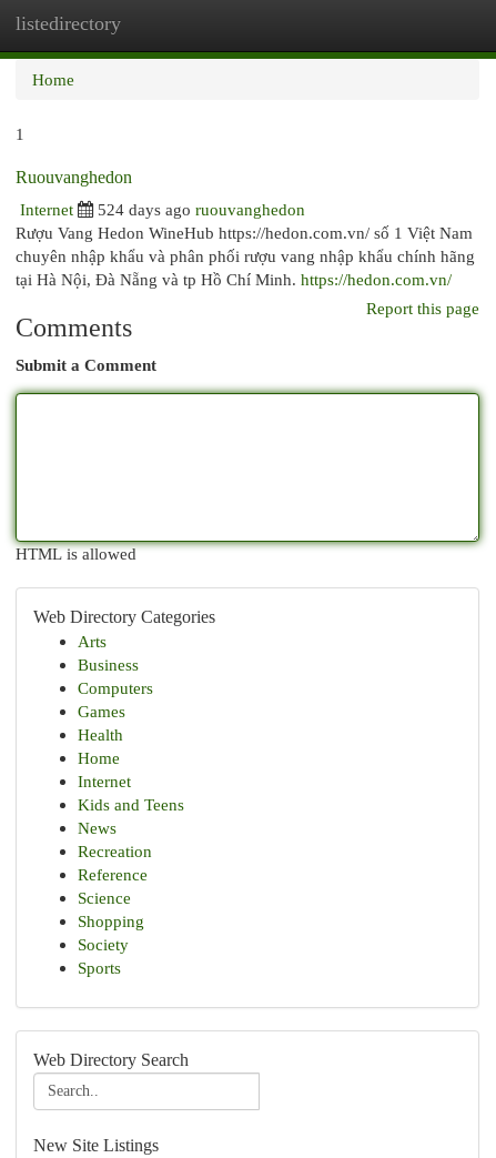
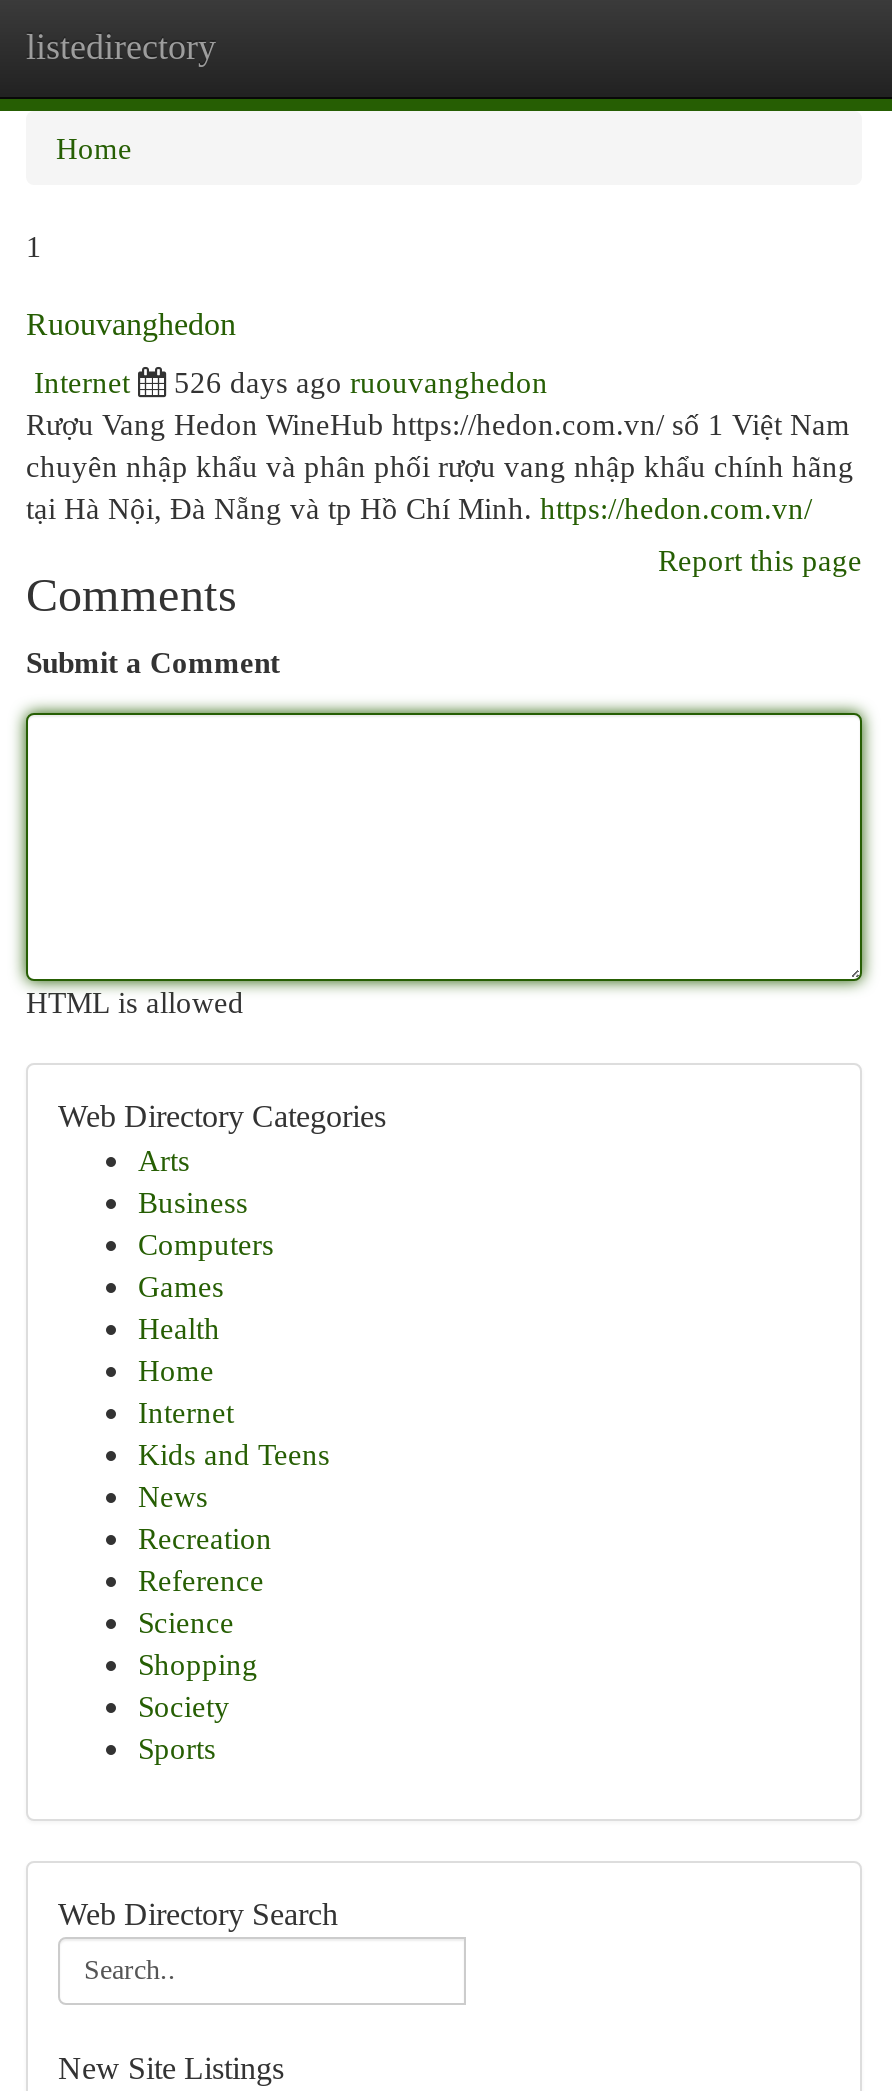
[98,200,305,219] 524 days ago ruouvanghedon -> [174,365,548,399] 526 days ago ruouvanghedon

